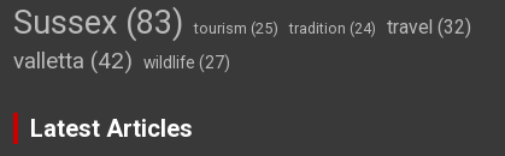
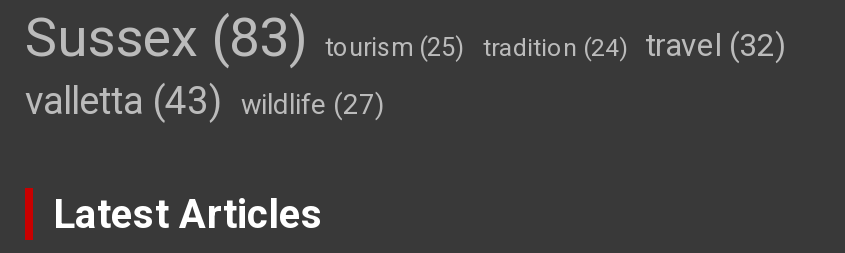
[13,48,230,74] valletta (42) wildlife (27) -> [25,78,385,124] valletta (43) wildlife (27)

